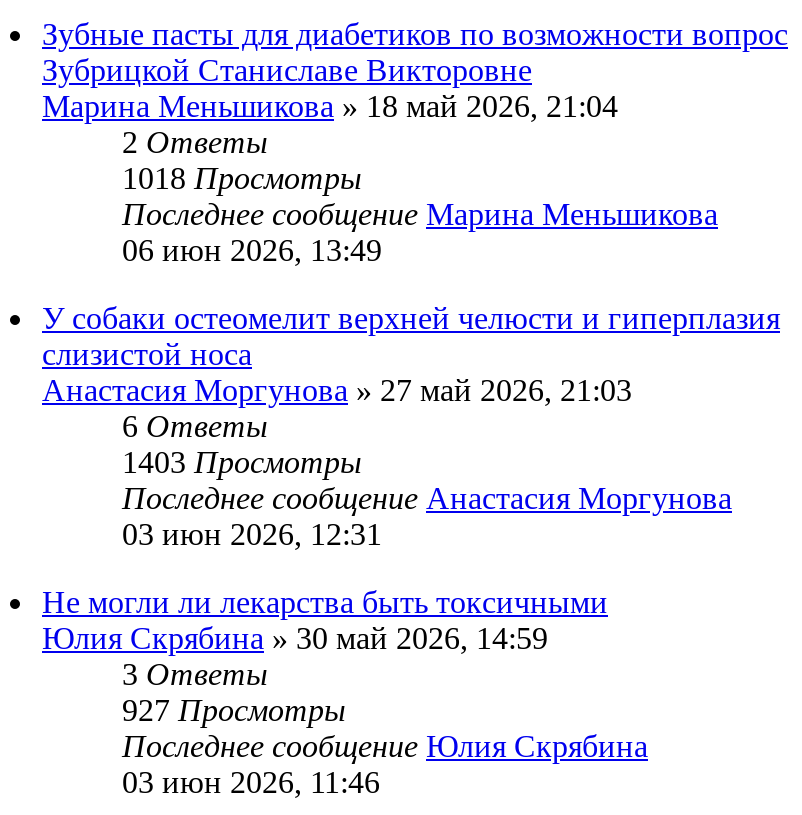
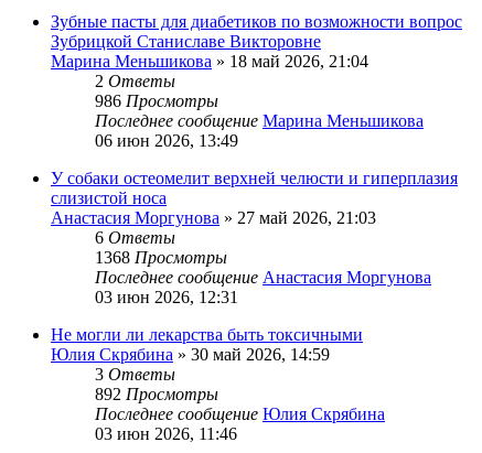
[122,161,362,195] 1018 Просмотры -> [95,92,218,110] 986 Просмотры
[122,445,362,479] 1403 Просмотры -> [95,248,227,267] 1368 Просмотры
[122,693,346,727] 927 Просмотры -> [95,385,218,404] 892 Просмотры

